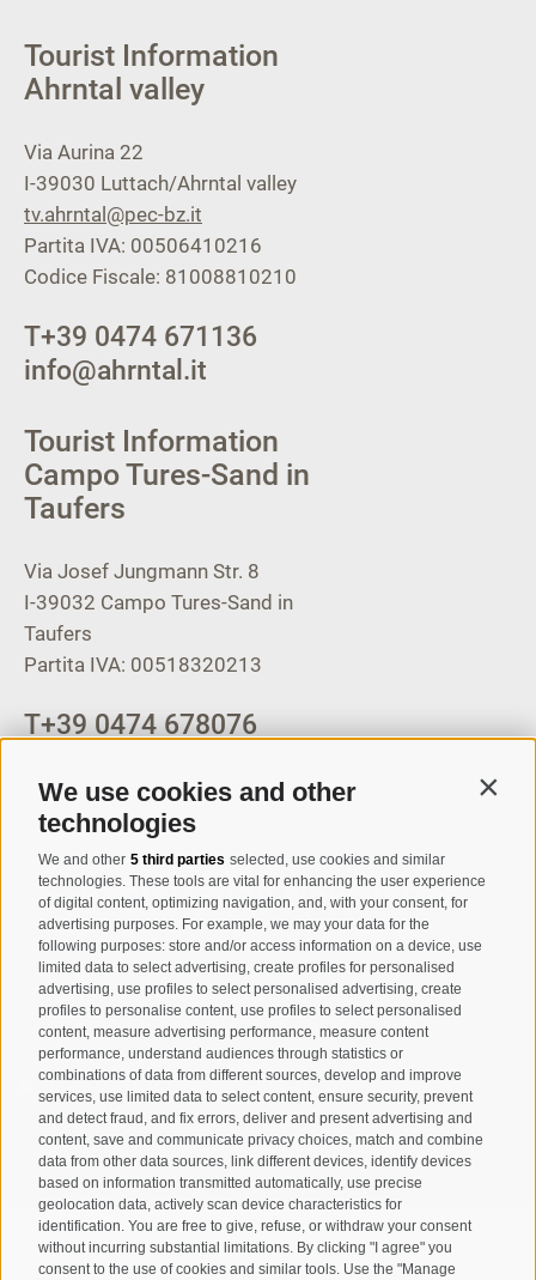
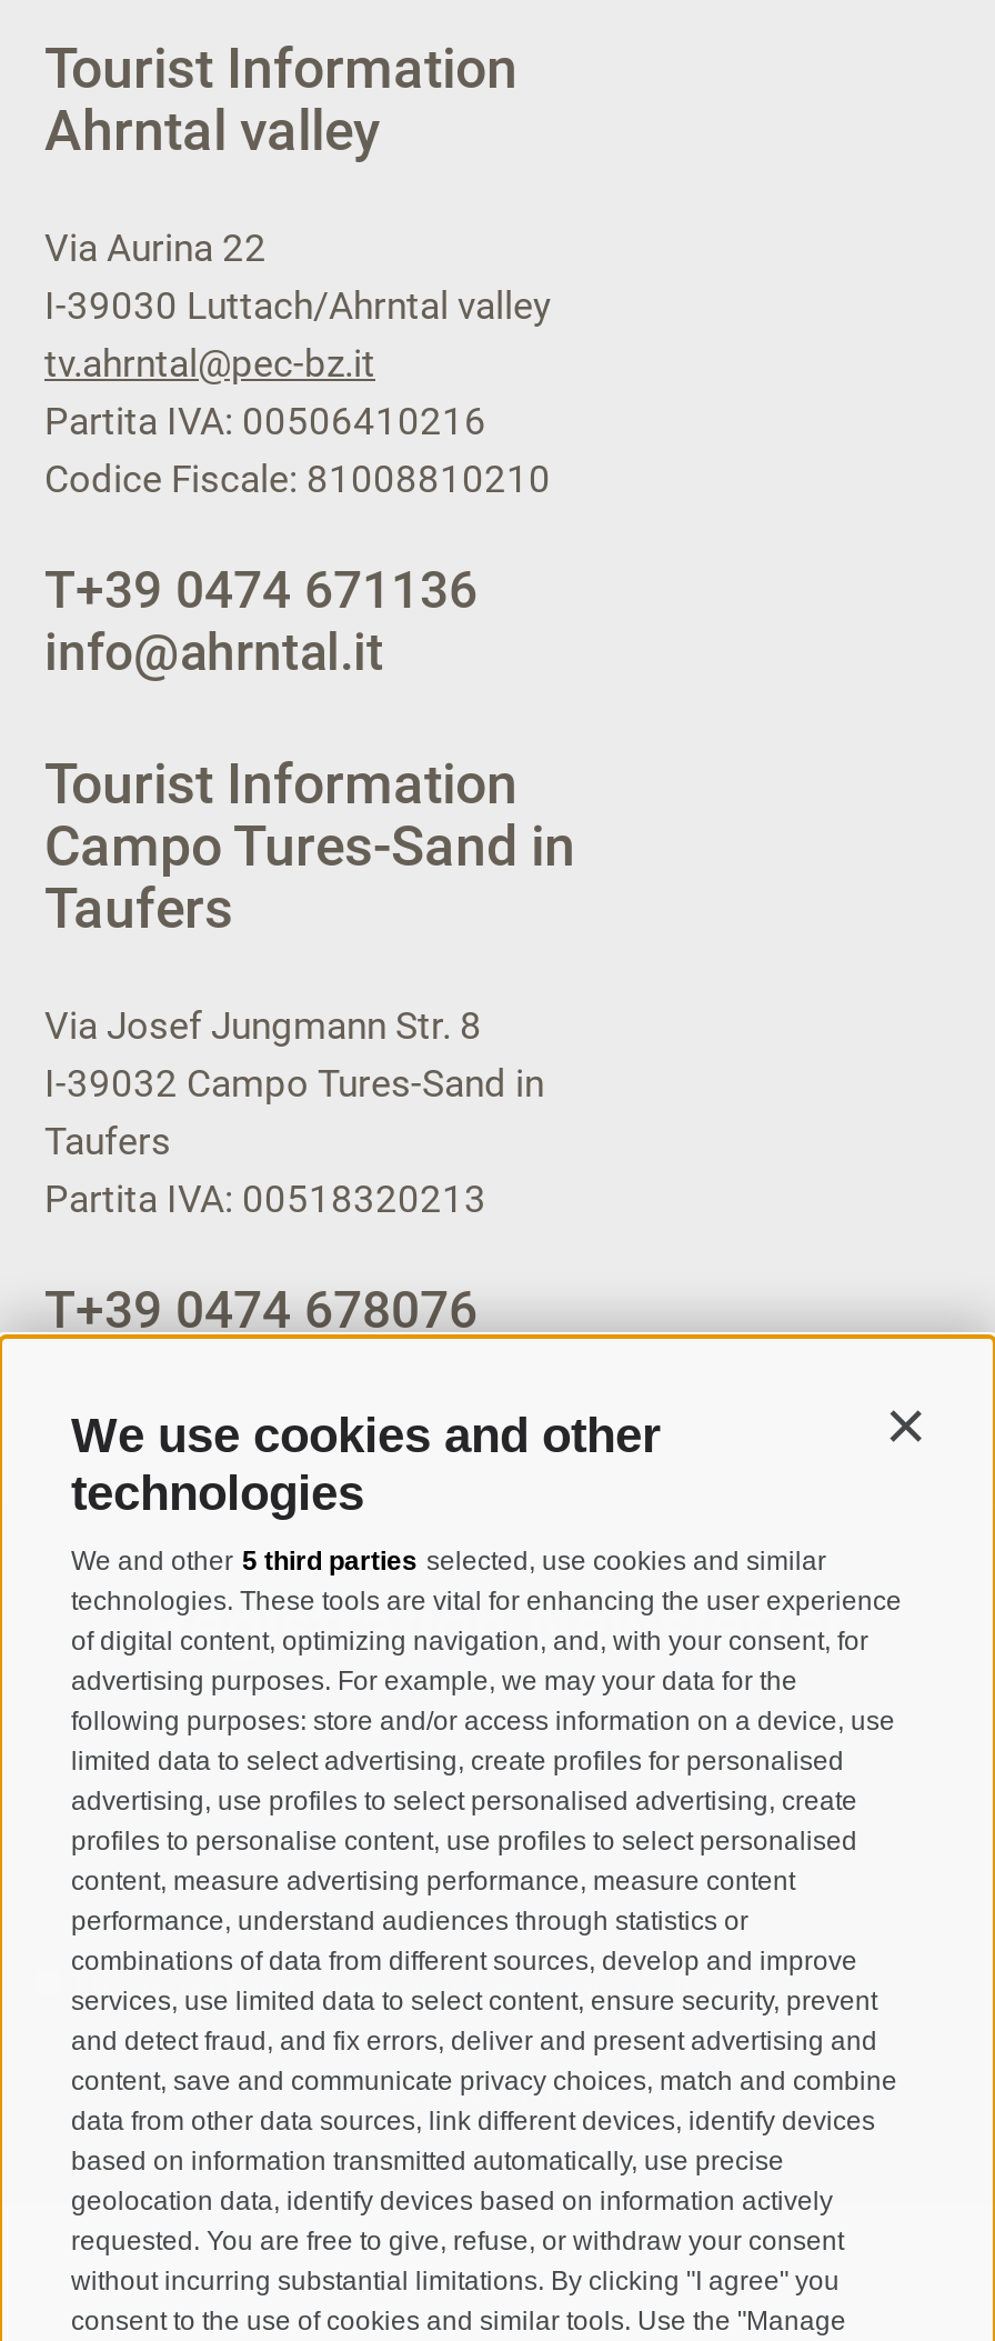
[38,1196,471,1234] geolocation data, actively scan device characteristics for | identification. You are free to give, refuse, or withdraw your consent -> [71,2185,844,2256] geolocation data, identify devices based on information actively | requested. You are free to give, refuse, or withdraw your consent

